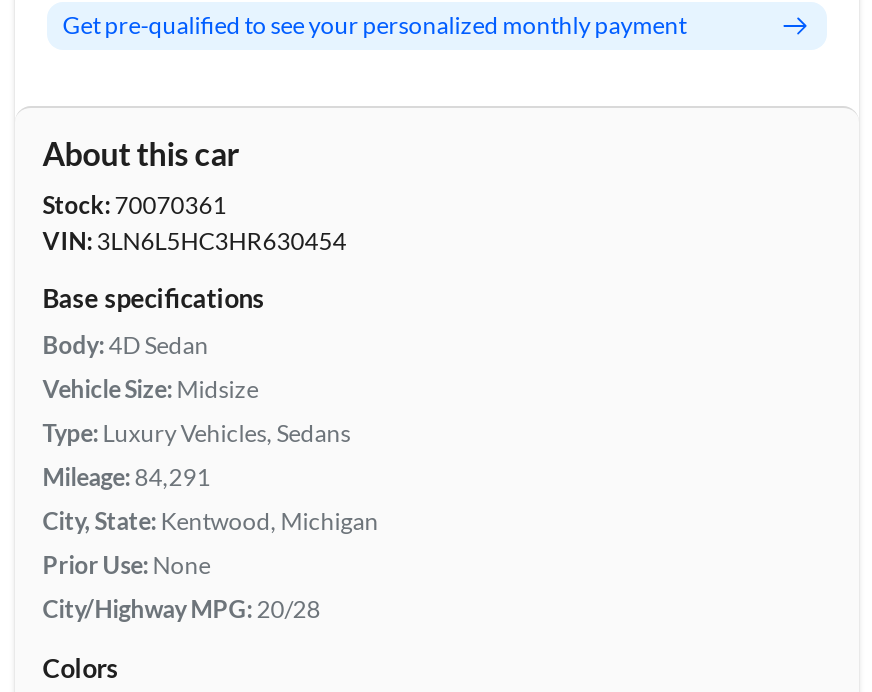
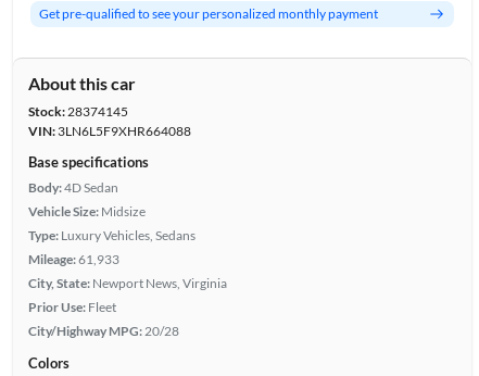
[42,190,226,220] Stock: 70070361 -> [28,103,128,119] Stock: 28374145
[42,226,346,256] VIN: 3LN6L5HC3HR630454 -> [28,123,191,139] VIN: 3LN6L5F9XHR664088
[42,462,210,492] Mileage: 84,291 -> [28,251,119,267] Mileage: 61,933
[42,506,378,536] City, State: Kentwood, Michigan -> [28,275,227,291] City, State: Newport News, Virginia
[42,550,210,580] Prior Use: None -> [28,299,116,315] Prior Use: Fleet

